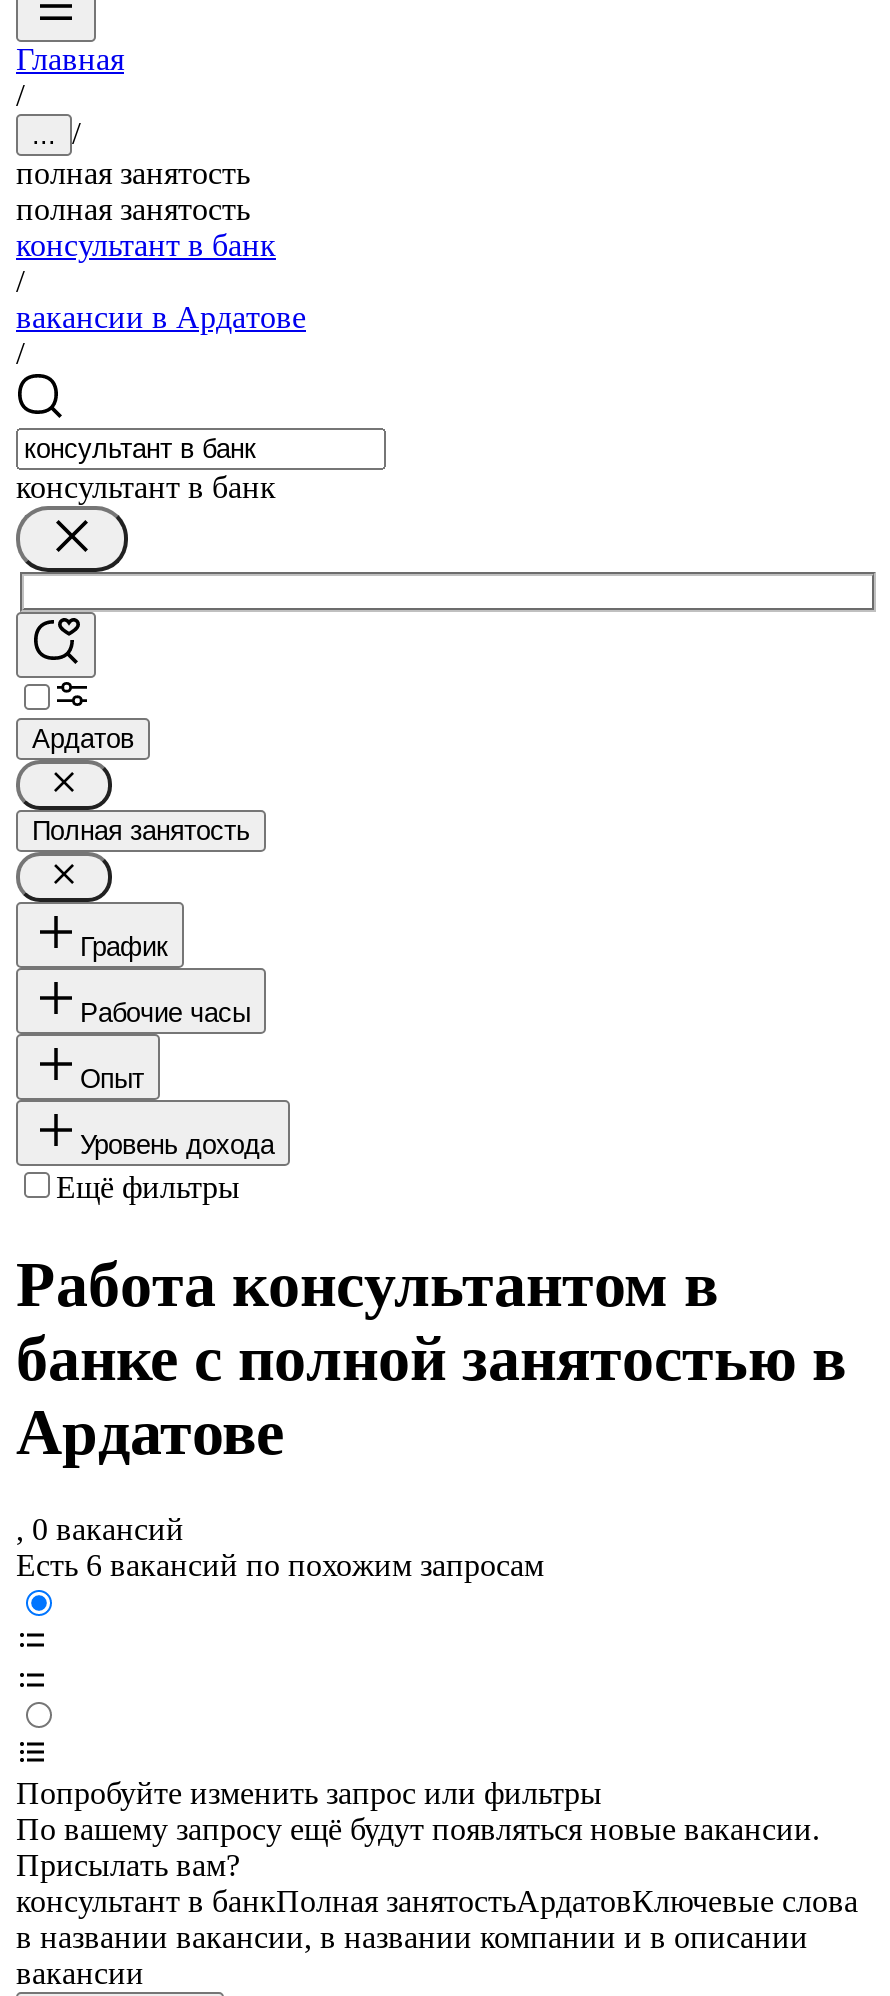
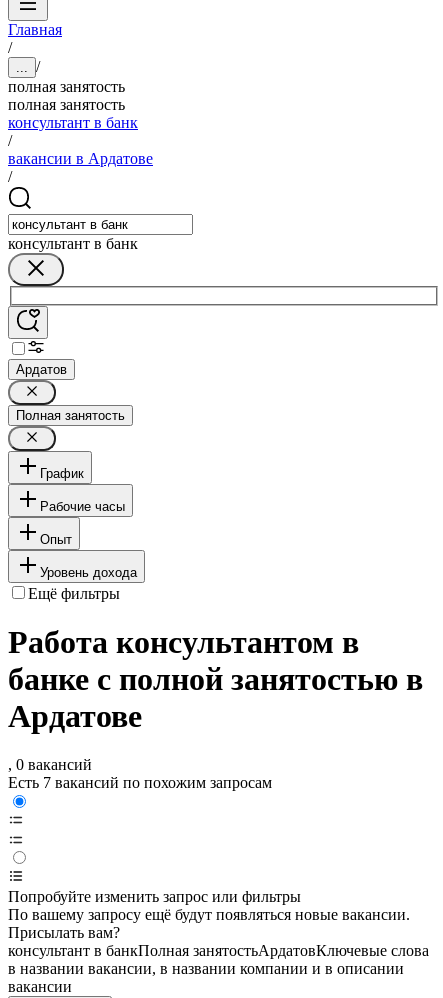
[16,1549,544,1583] Есть 6 вакансий по похожим запросам -> [8,774,272,791] Есть 7 вакансий по похожим запросам

